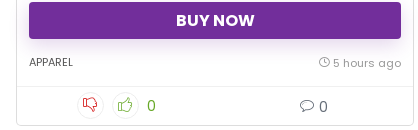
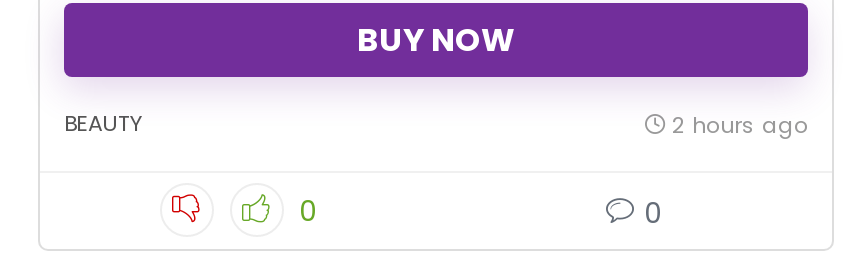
[29,54,401,71] APPAREL | 5 hours ago -> [64,107,808,141] BEAUTY | 2 hours ago

